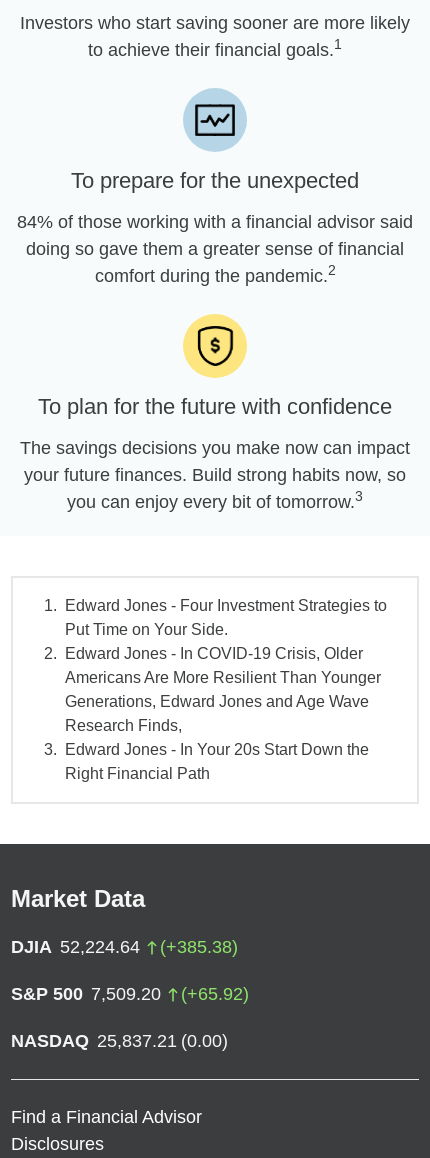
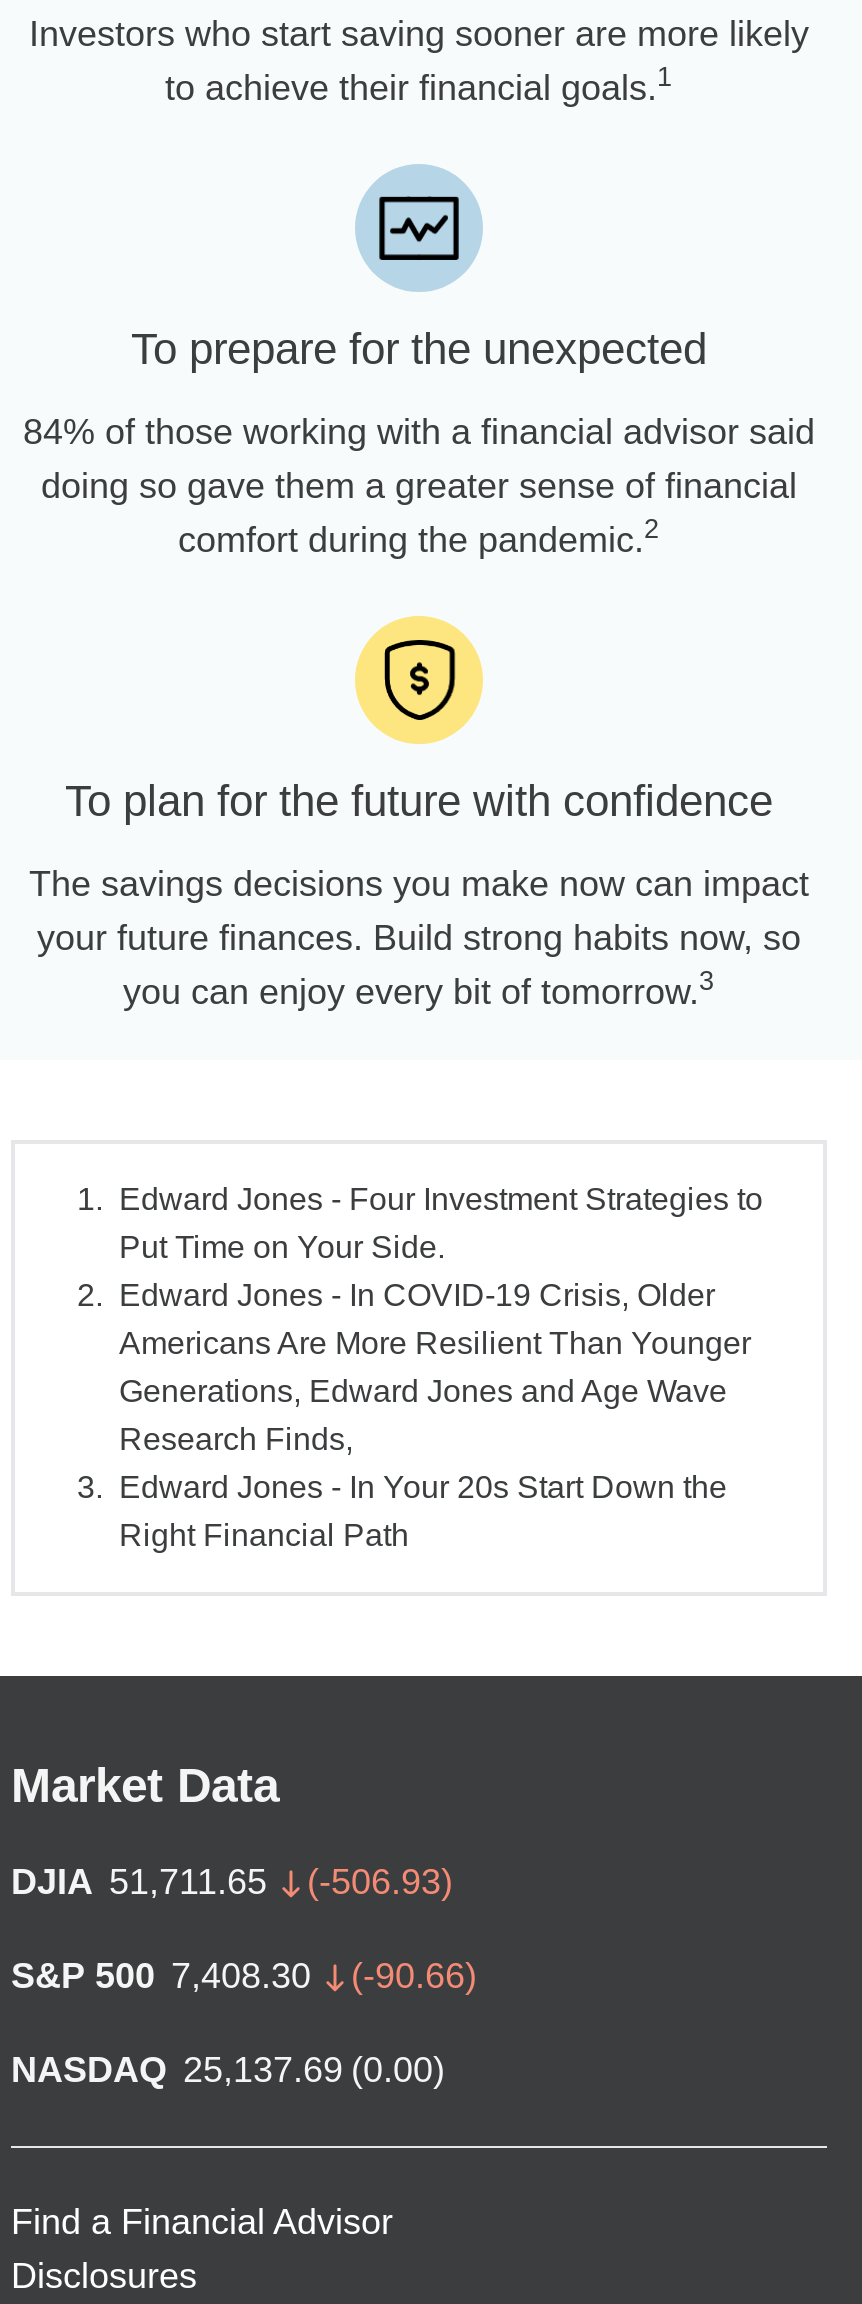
[11,937,238,957] DJIA 52,224.64 | (+385.38) -> [11,1862,453,1902] DJIA 51,711.65 | (-506.93)
[11,984,249,1004] S&P 500 7,509.20 | (+65.92) -> [11,1956,477,1996] S&P 500 7,408.30 | (-90.66)
[11,1031,228,1051] NASDAQ 25,837.21 (0.00) -> [11,2050,445,2090] NASDAQ 25,137.69 (0.00)

